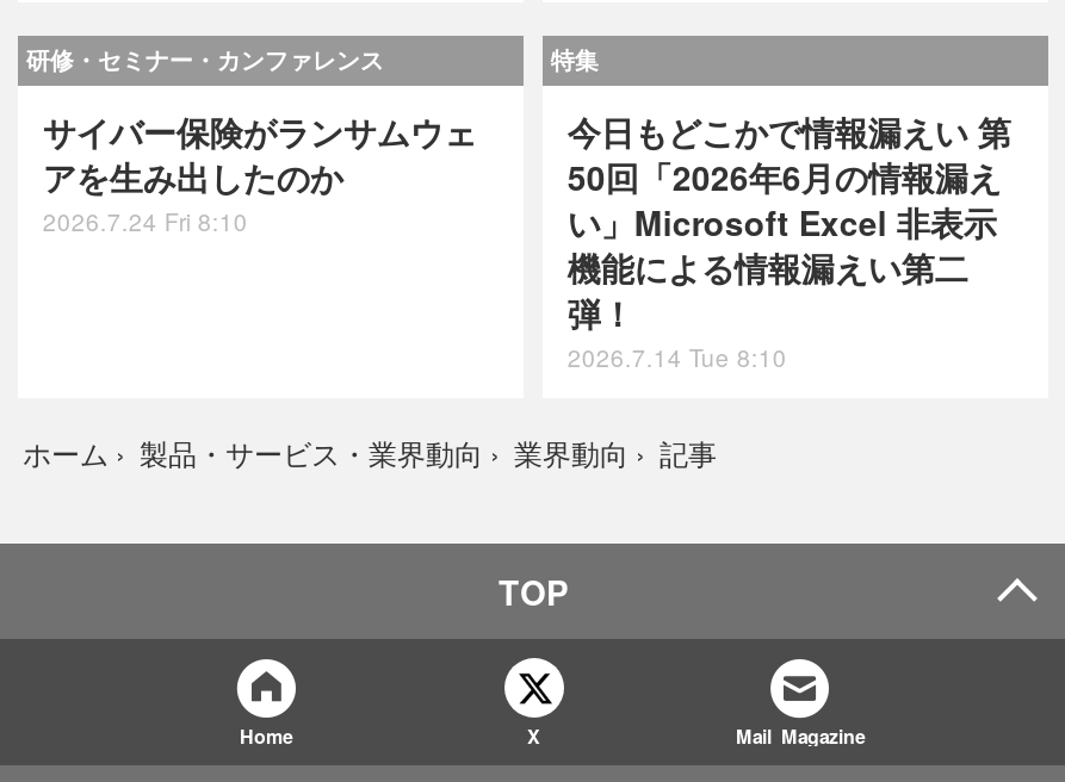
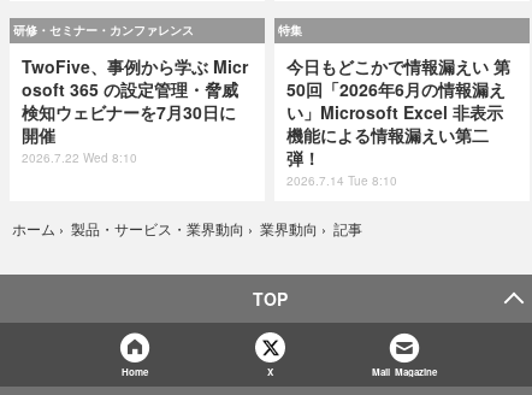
[43,108,477,239] サイバー保険がランサムウェ | アを生み出したのか | 2026.7.24 Fri 8:10 -> [22,54,248,166] TwoFive、事例から学ぶ Micr | osoft 365 の設定管理・脅威 | 検知ウェビナーを7月30日に | 開催 | 2026.7.22 Wed 8:10

